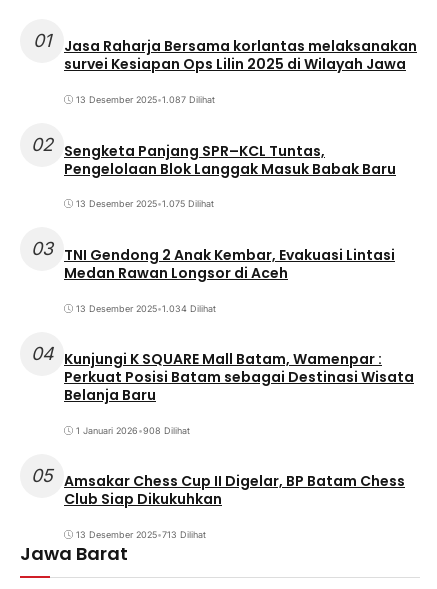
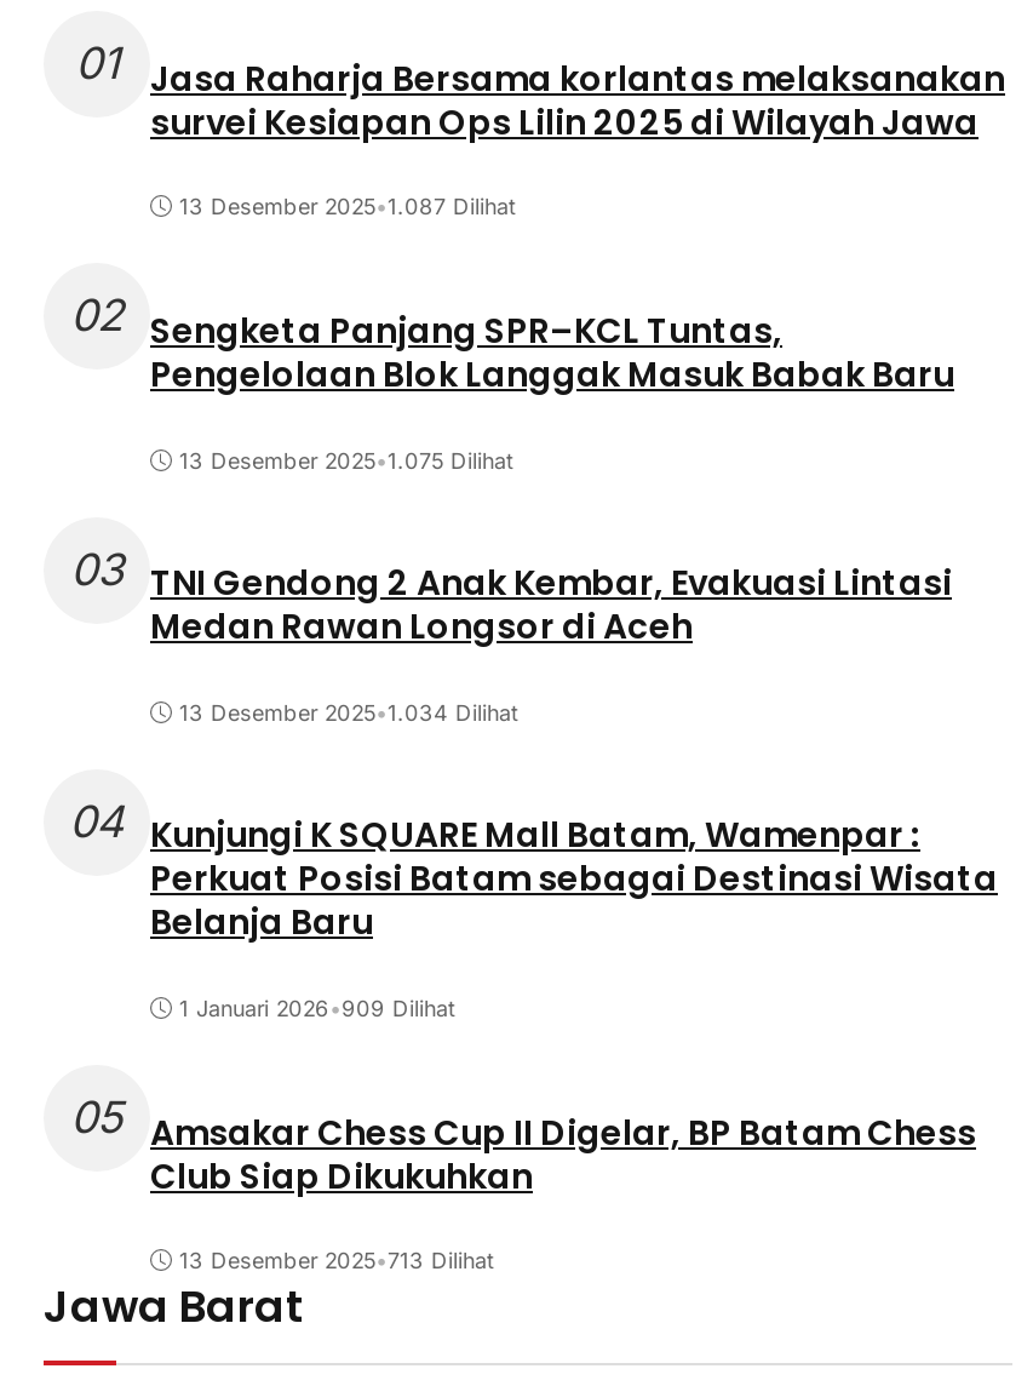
[76,425,190,436] 1 Januari 2026 •908 Dilihat -> [179,994,455,1021] 1 Januari 2026 •909 Dilihat

